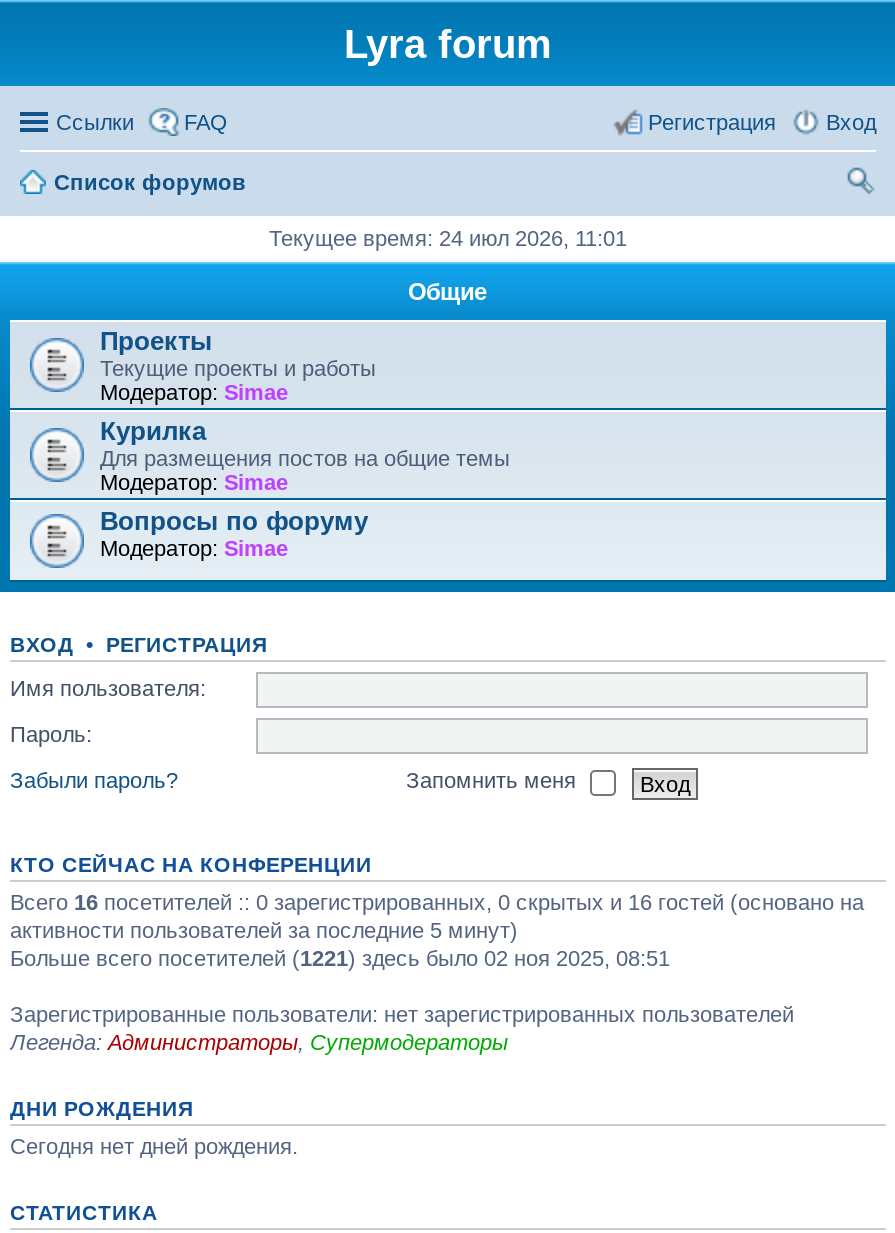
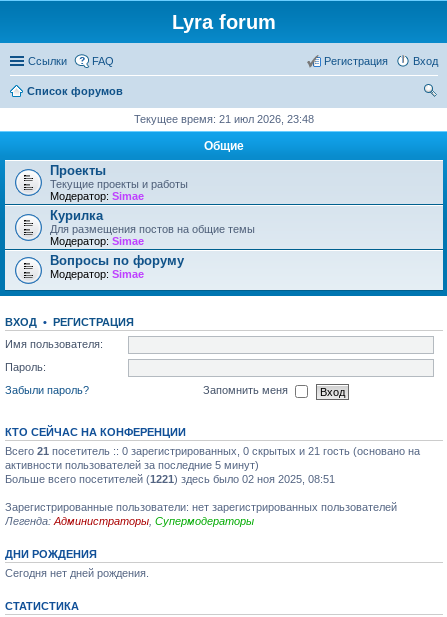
[269,226,627,250] Текущее время: 24 июл 2026, 11:01 -> [134,113,314,125] Текущее время: 21 июл 2026, 23:48
[10,890,864,914] Всего 16 посетителей :: 0 зарегистрированных, 0 скрытых и 16 гостей (основано на -> [5,445,420,457] Всего 21 посетитель :: 0 зарегистрированных, 0 скрытых и 21 гость (основано на

